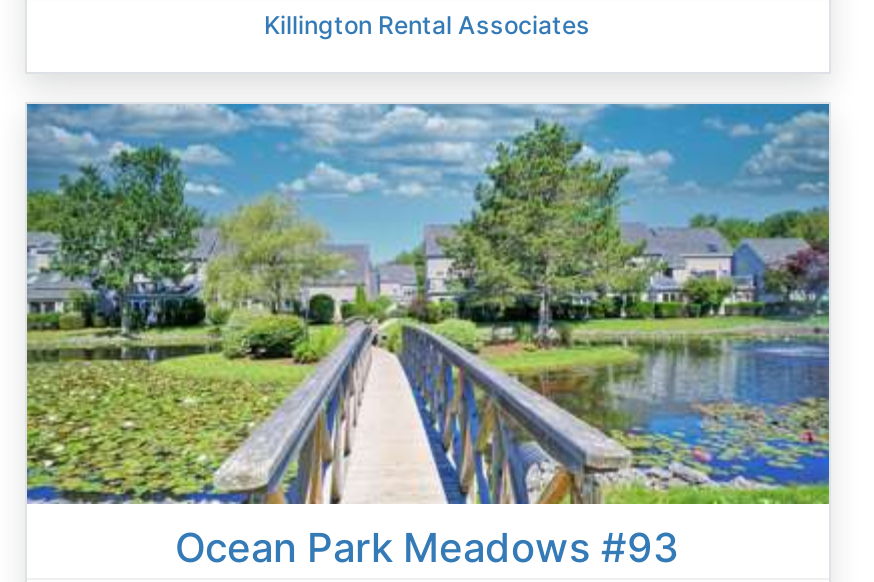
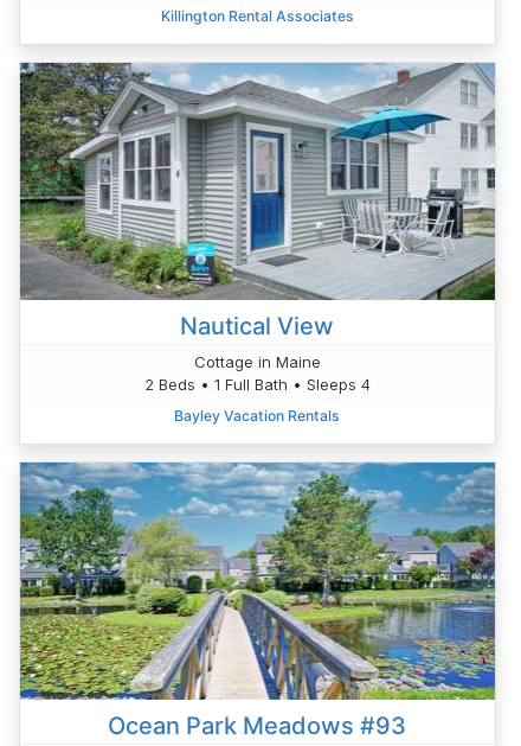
none -> [19,62,496,424] [image] | Nautical View | Cottage in Maine | 2 Beds • 1 Full Bath • Sleeps 4 | Bayley Vacation Rentals

